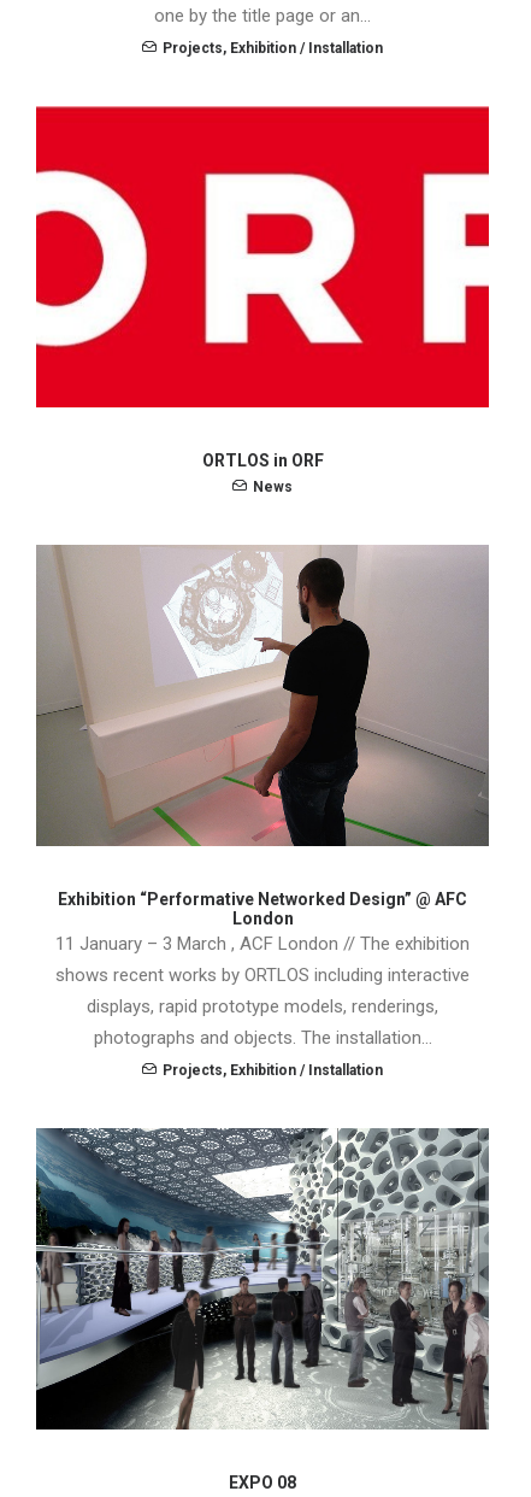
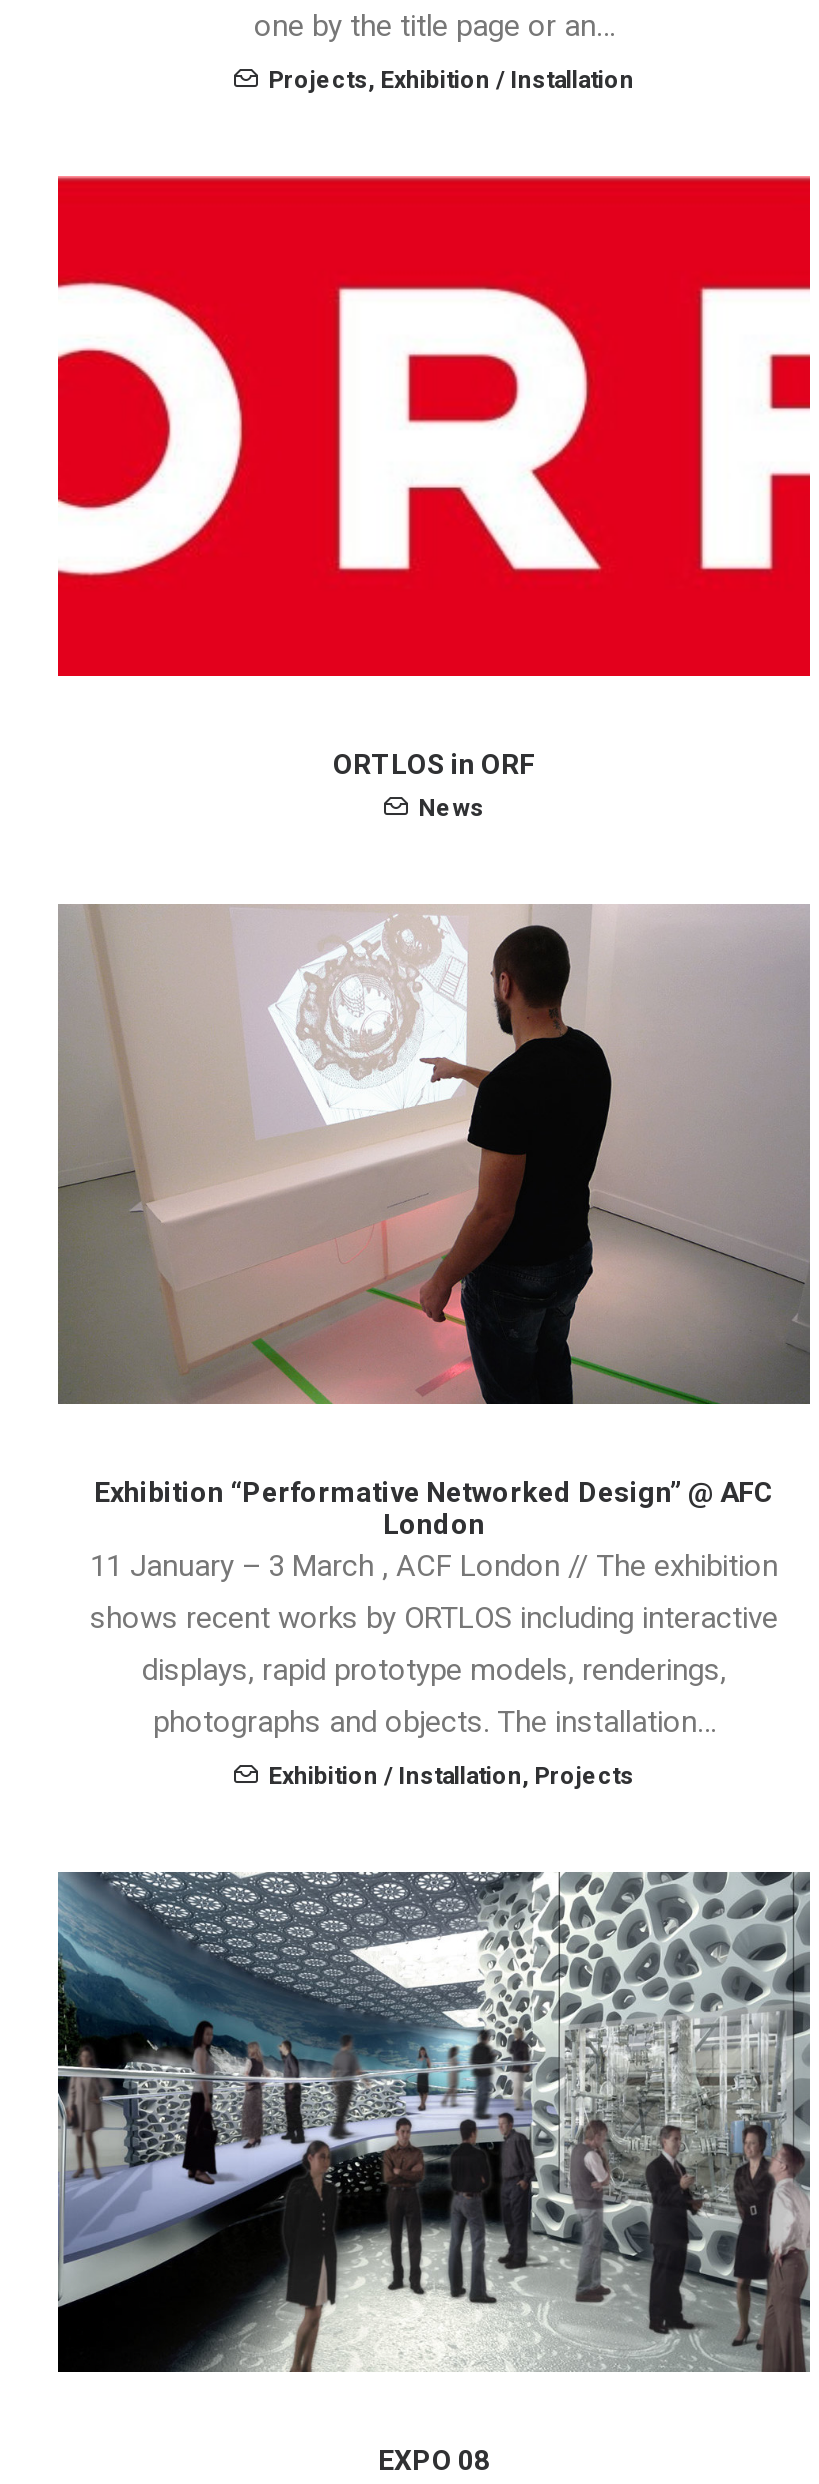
[163,1062,383,1079] Projects, Exhibition / Installation -> [268,1762,634,1790] Exhibition / Installation, Projects

